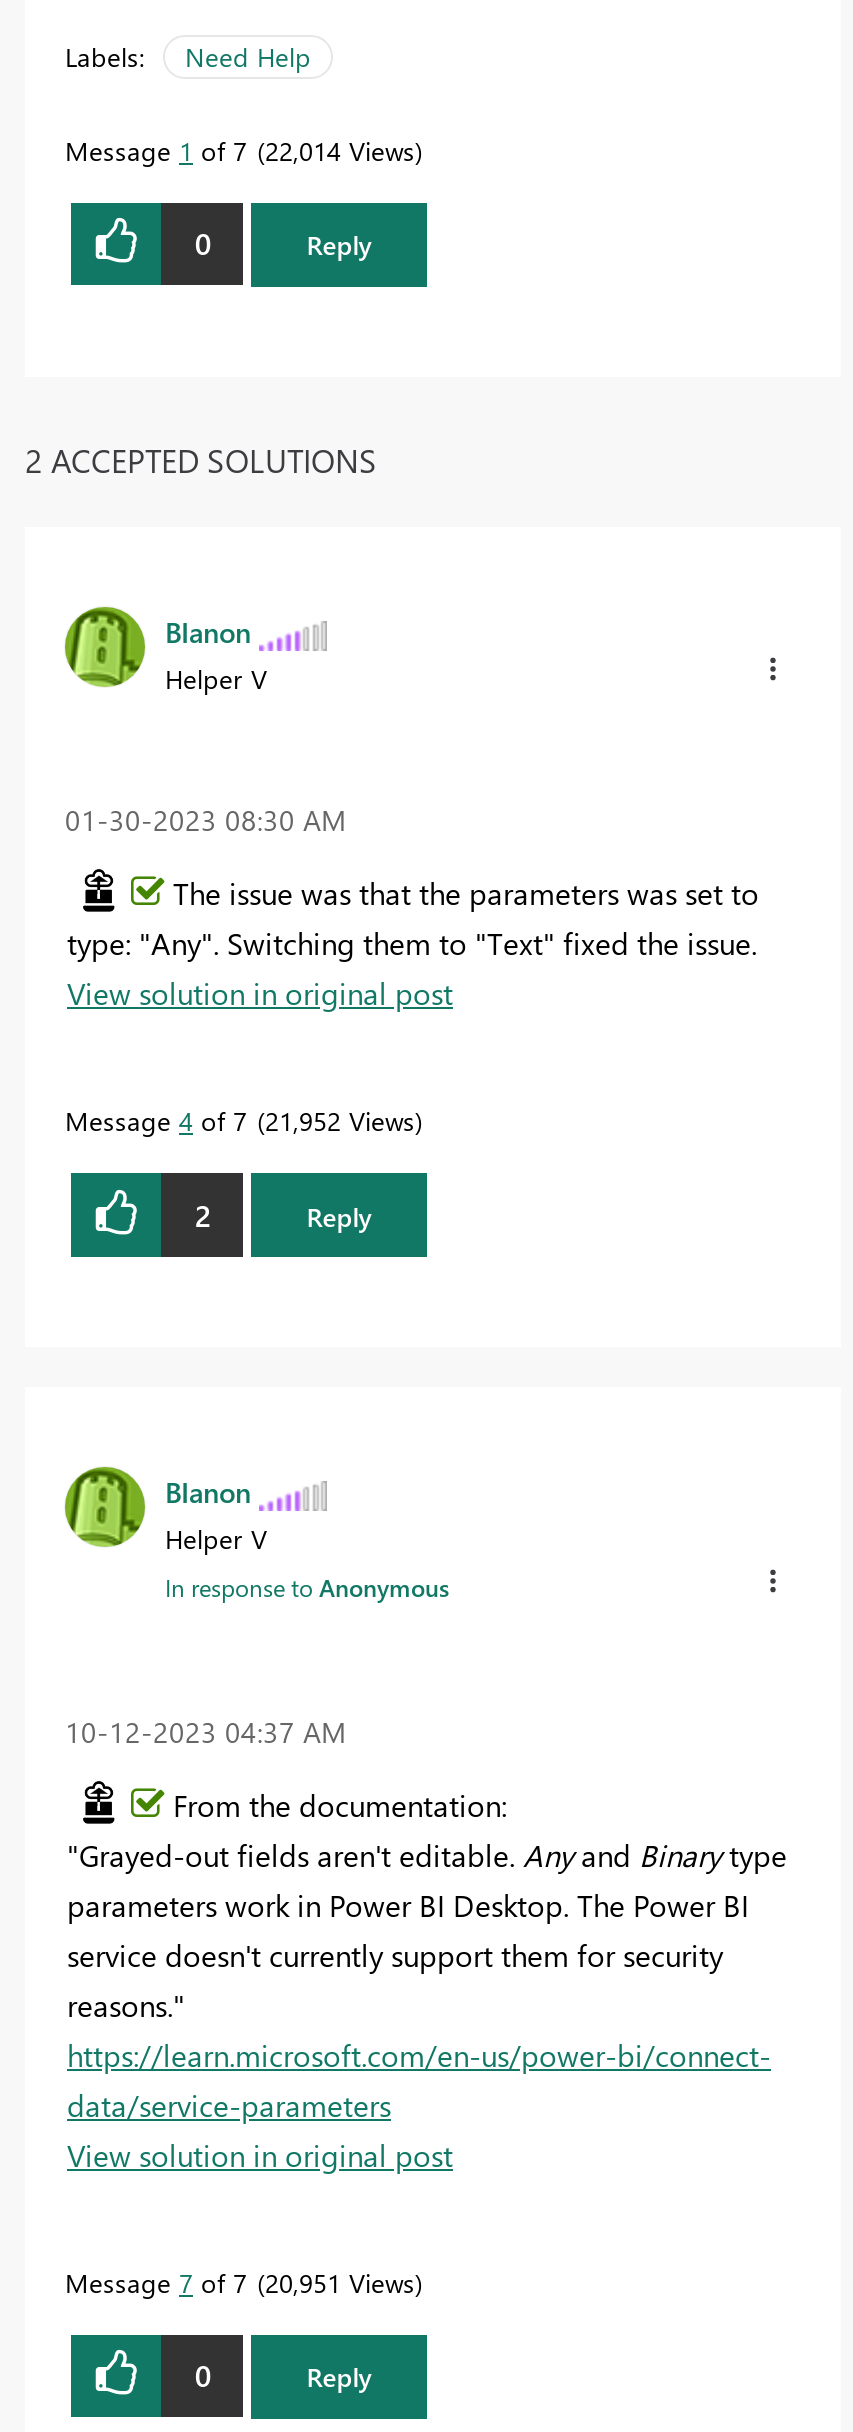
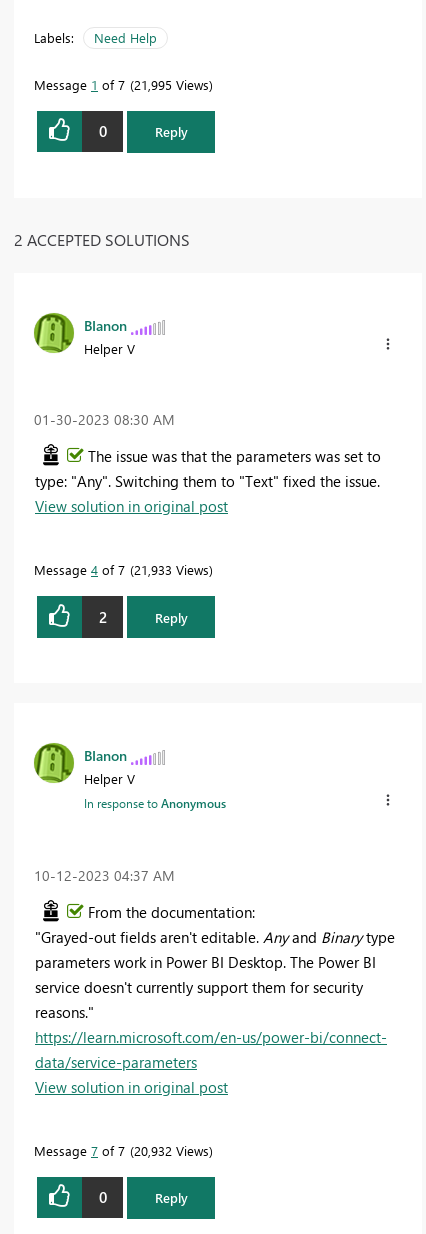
[65,132,415,166] Message 1 of 7 22,014 Views -> [34,76,209,93] Message 1 of 7 21,995 Views
[65,1103,415,1137] Message 4 of 7 21,952 Views -> [34,561,209,578] Message 4 of 7 21,933 Views
[65,2264,415,2298] Message 7 of 7 20,951 Views -> [34,1141,209,1158] Message 7 of 7 20,932 Views

